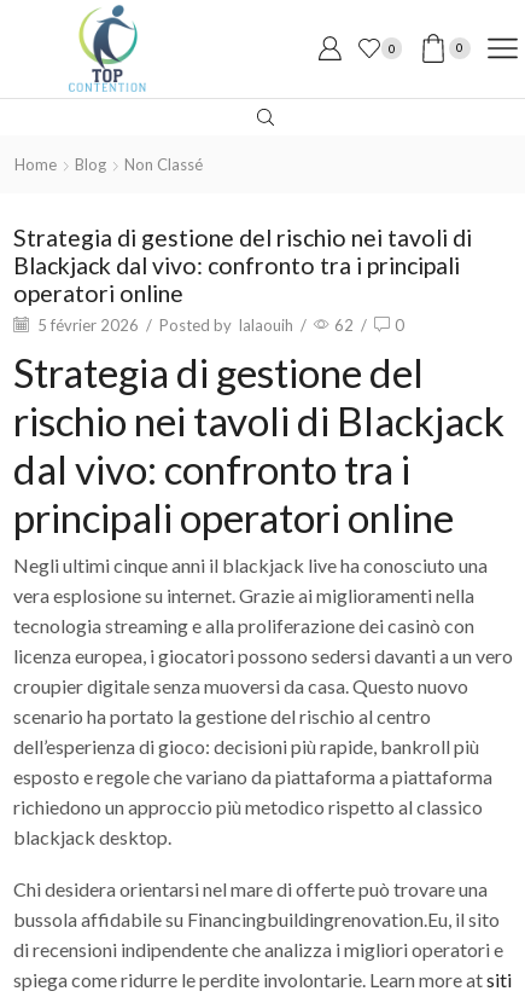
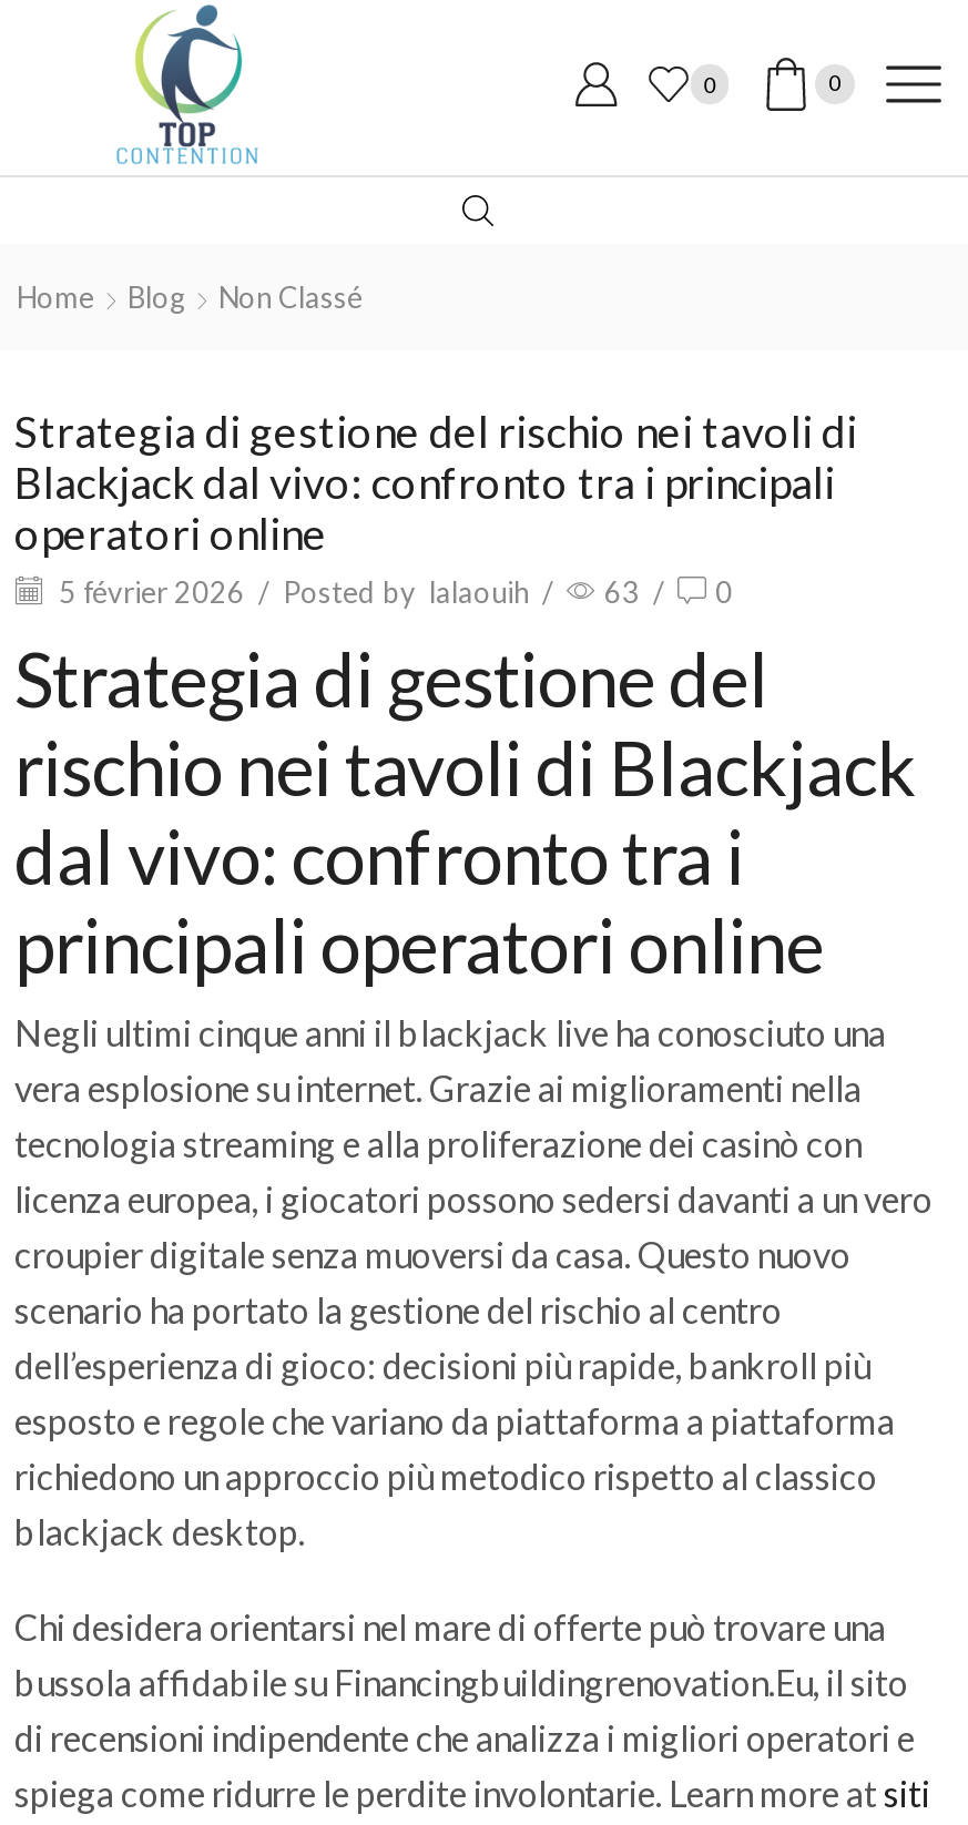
[34,315,404,335] 5 février 2026 / Posted by lalaouih / 62 / 0 -> [52,574,733,609] 5 février 2026 / Posted by lalaouih / 63 / 0

